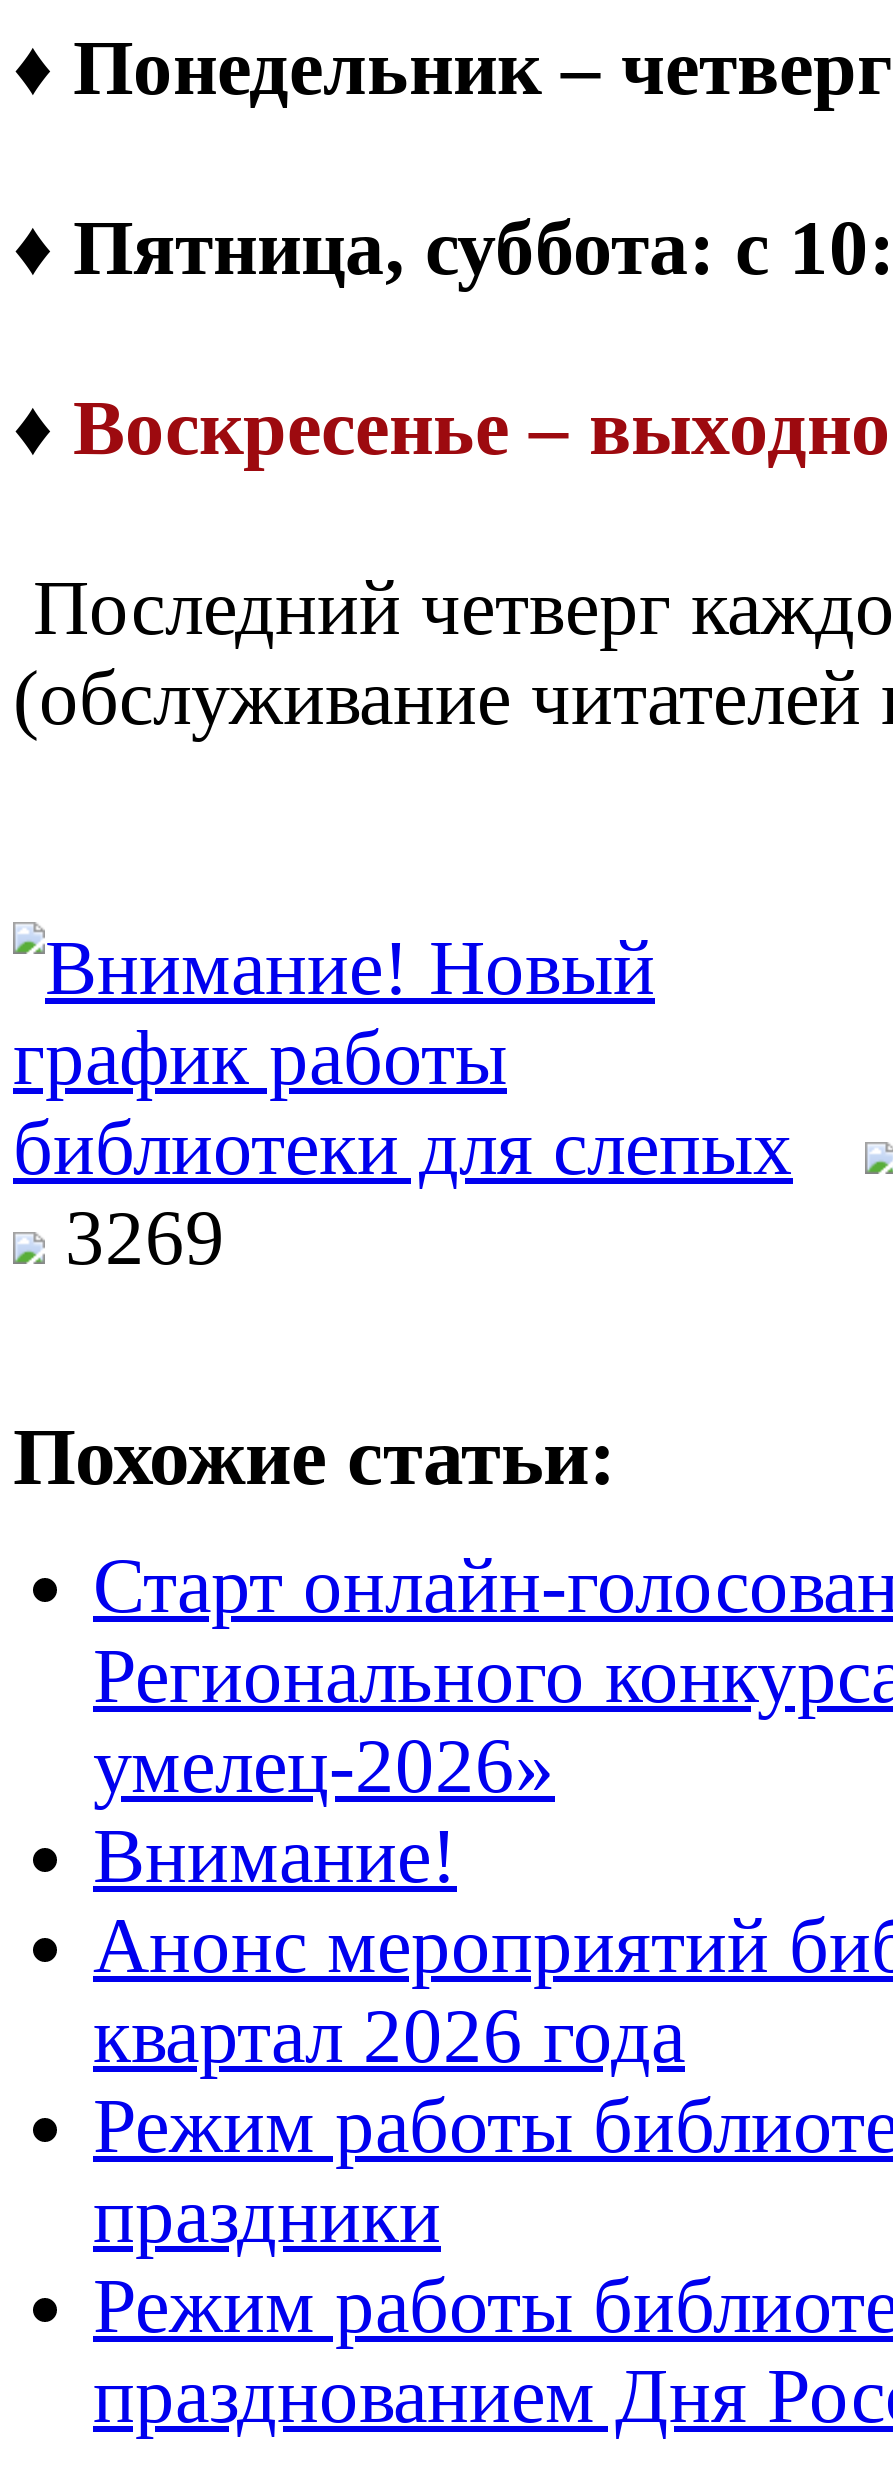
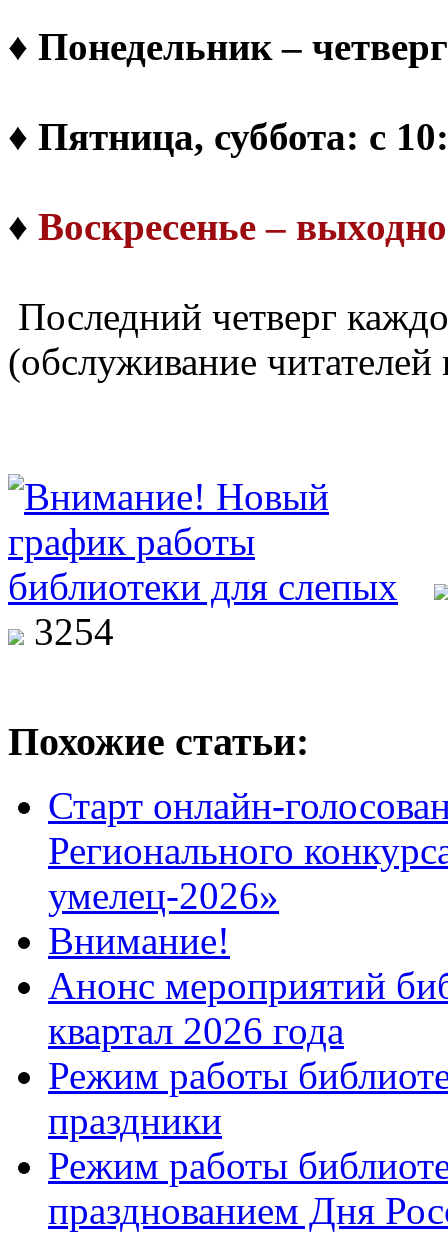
[45,1194,225,1280] 3269 -> [24,610,114,653] 3254

